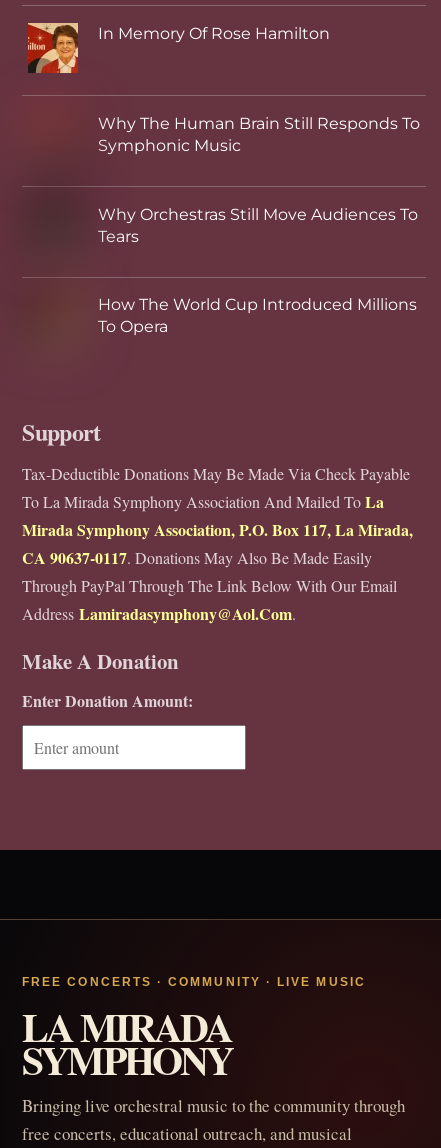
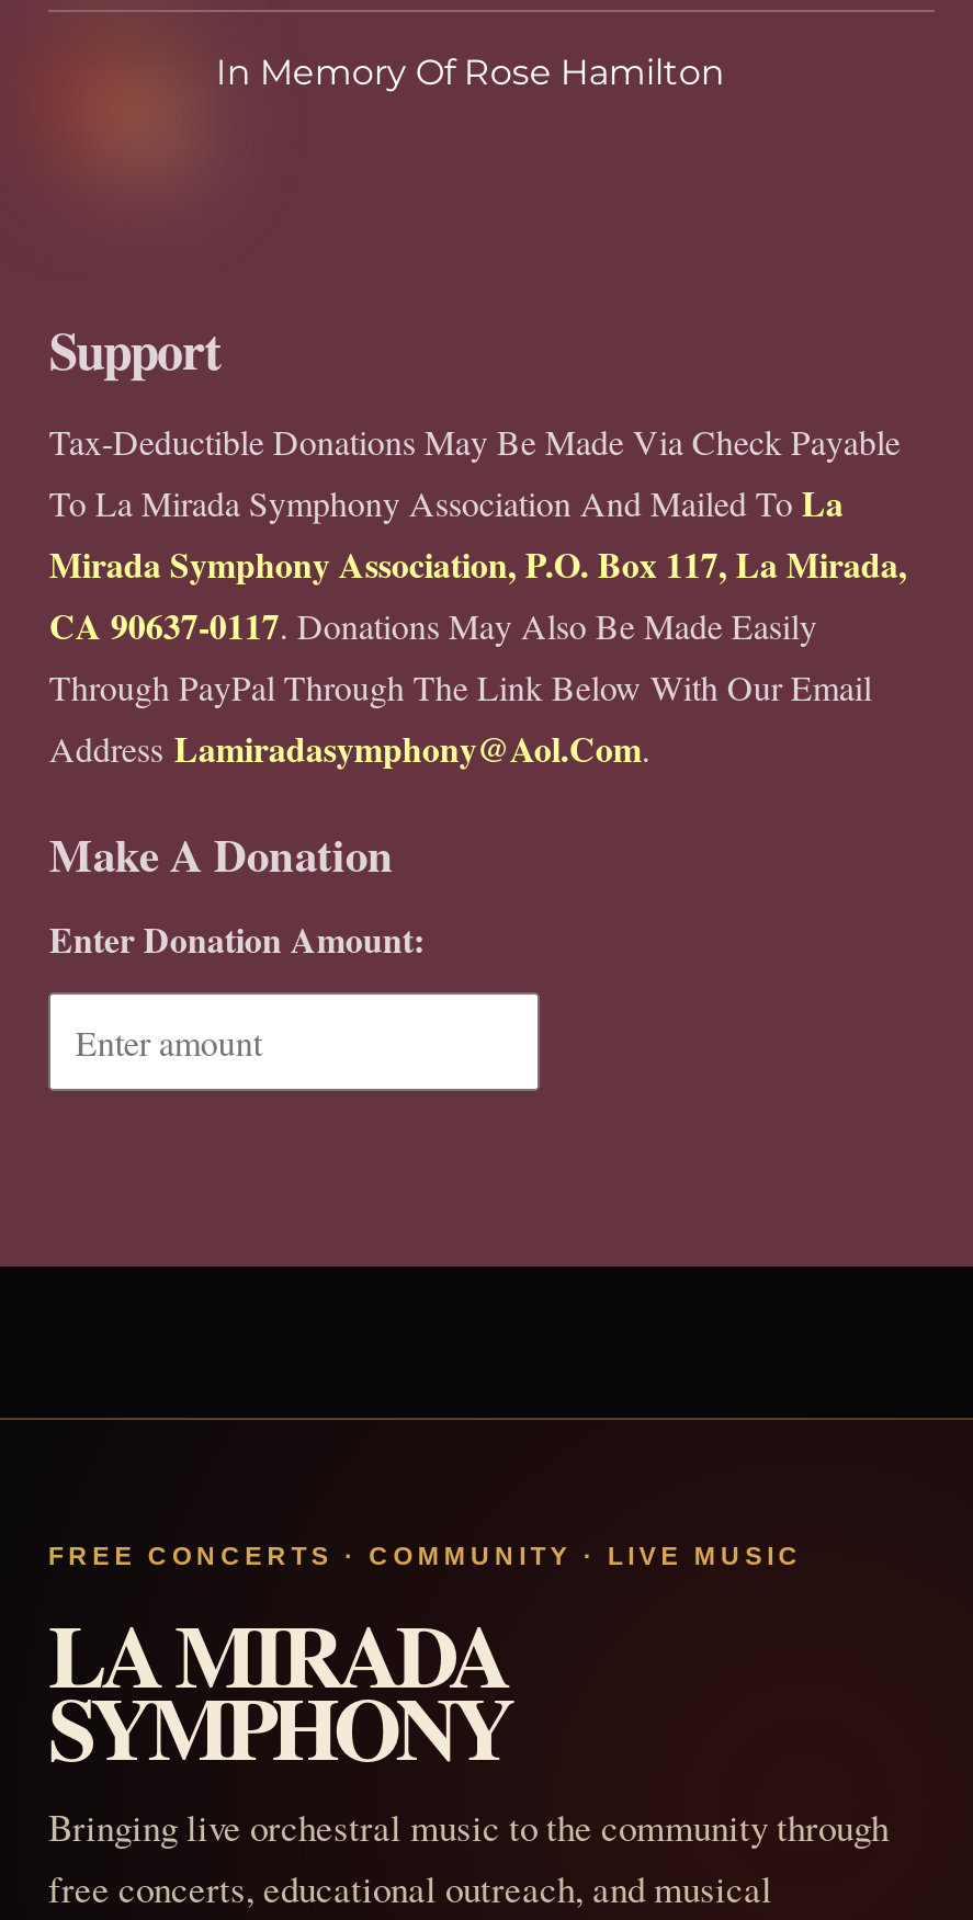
[28,22,79,73] [image] -> none
[98,114,420,155] Why The Human Brain Still Responds To | Symphonic Music -> none
[98,205,418,246] Why Orchestras Still Move Audiences To | Tears -> none
[98,295,417,336] How The World Cup Introduced Millions | To Opera -> none

